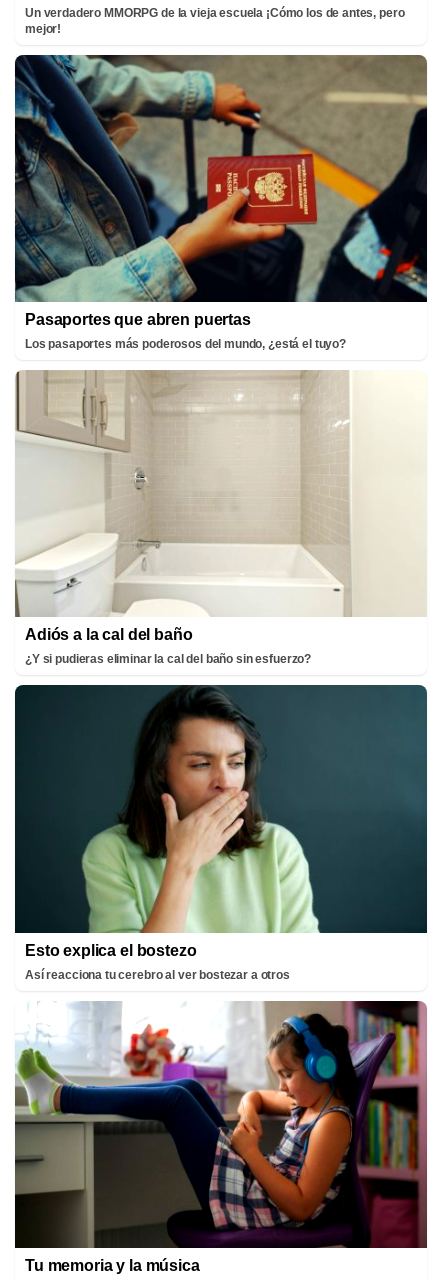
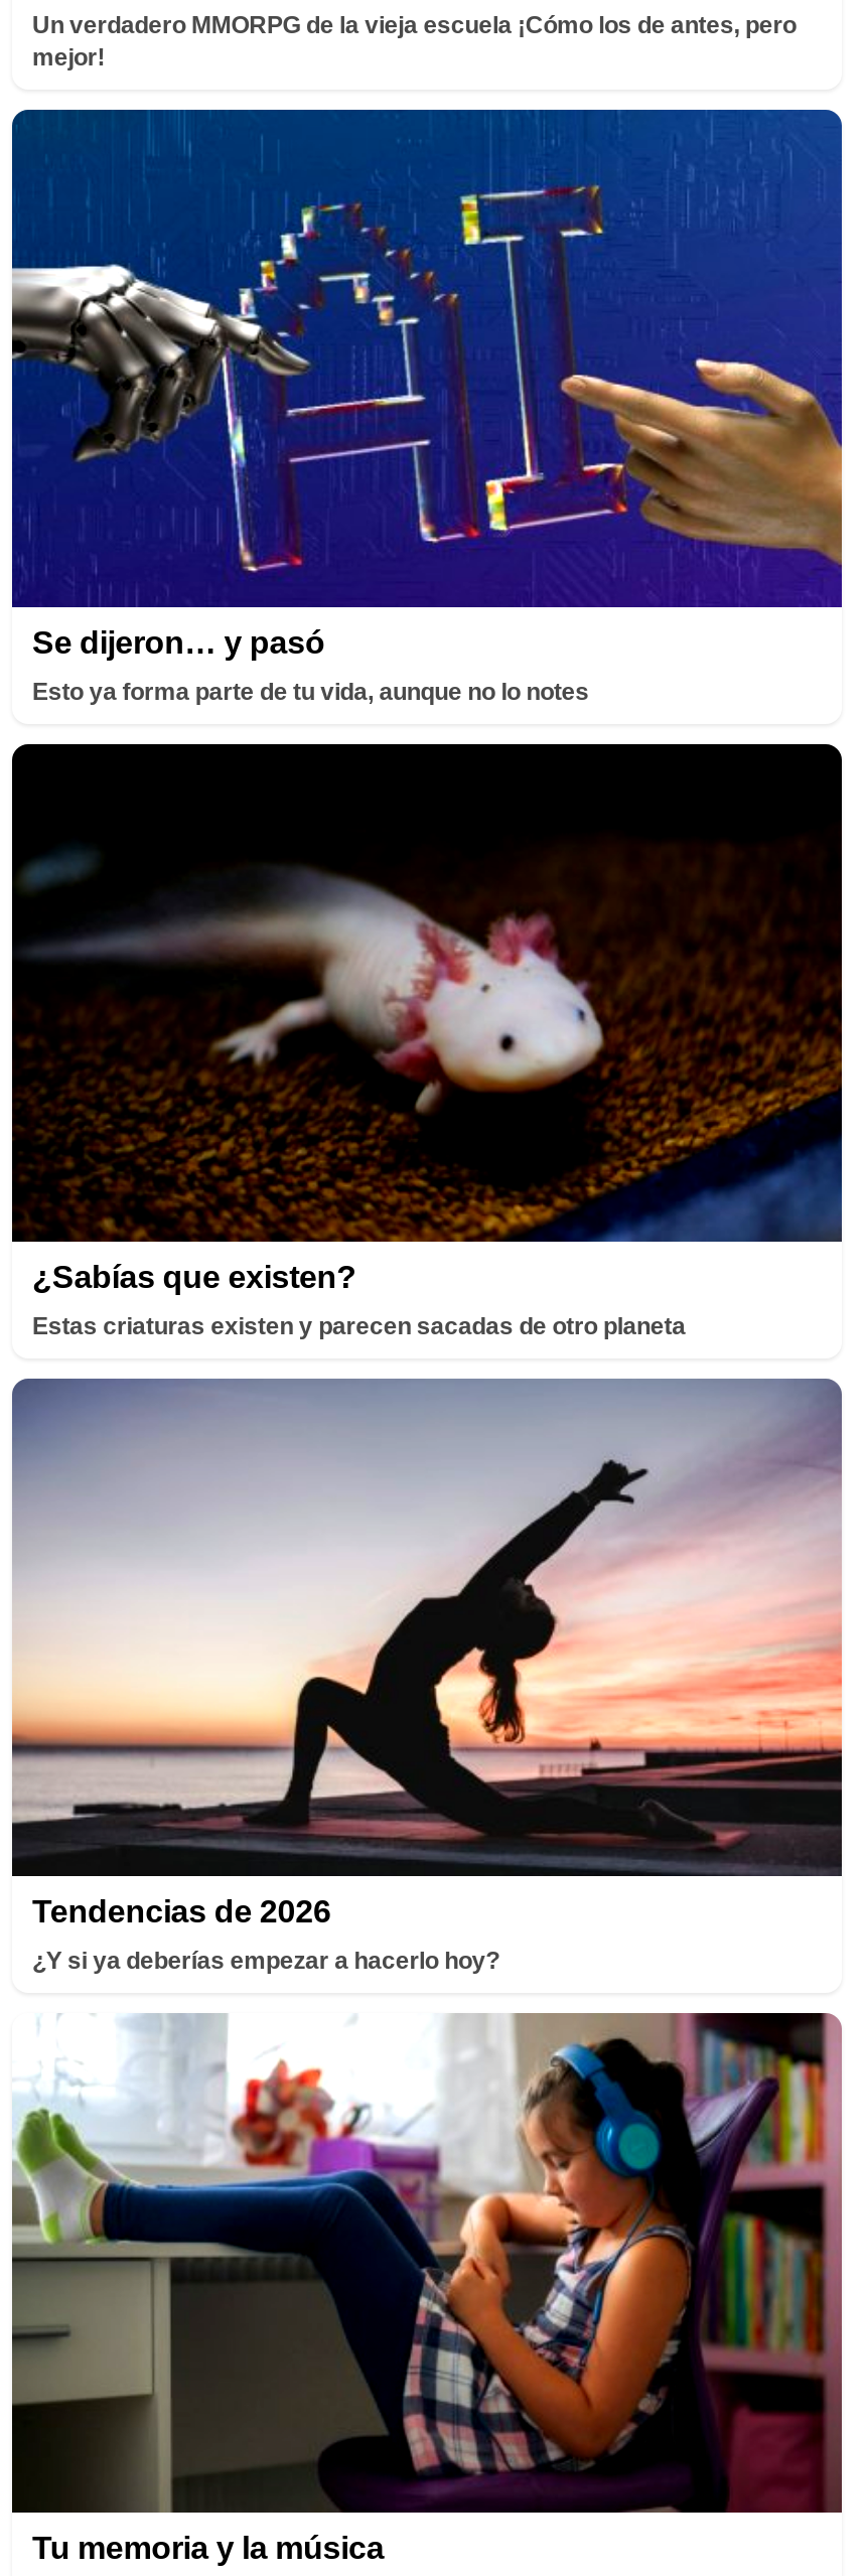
[14,54,428,328] [image] | Pasaportes que abren puertas -> [10,108,844,660] [image] | Se dijeron… y pasó
[25,337,346,351] Los pasaportes más poderosos del mundo, ¿está el tuyo? -> [32,678,589,706] Esto ya forma parte de tu vida, aunque no lo notes
[14,370,427,643] [image] | Adiós a la cal del baño -> [10,742,844,1295] [image] | ¿Sabías que existen?
[25,652,311,666] ¿Y si pudieras eliminar la cal del baño sin esfuerzo? -> [32,1313,686,1341] Estas criaturas existen y parecen sacadas de otro planeta
[14,684,428,959] [image] | Esto explica el bostezo -> [10,1377,844,1930] [image] | Tendencias de 2026
[25,968,290,982] Así reacciona tu cerebro al ver bostezar a otros -> [32,1948,499,1976] ¿Y si ya deberías empezar a hacerlo hoy?

